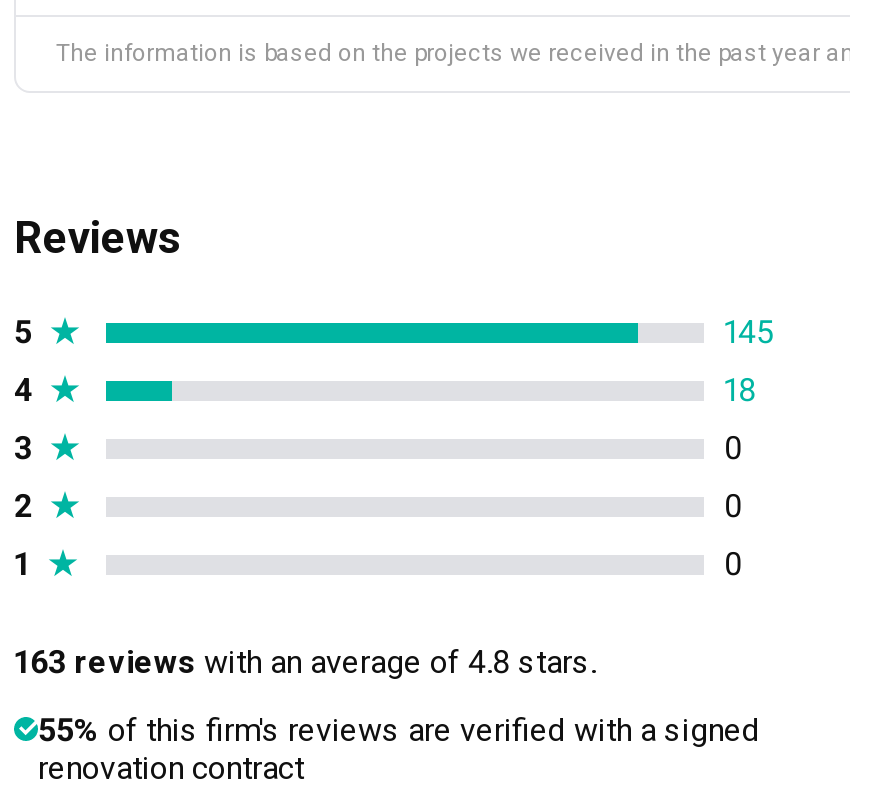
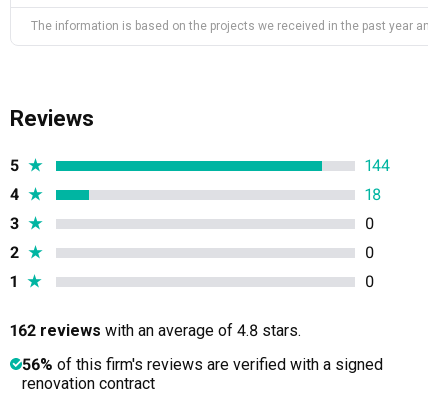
[724,313,774,351] 145 -> [365,156,390,175] 144
[14,643,596,681] 163 reviews with an average of 4.8 stars. -> [10,321,301,340] 162 reviews with an average of 4.8 stars.
[38,711,760,749] 55% of this firm's reviews are verified with a signed -> [22,355,383,374] 56% of this firm's reviews are verified with a signed

